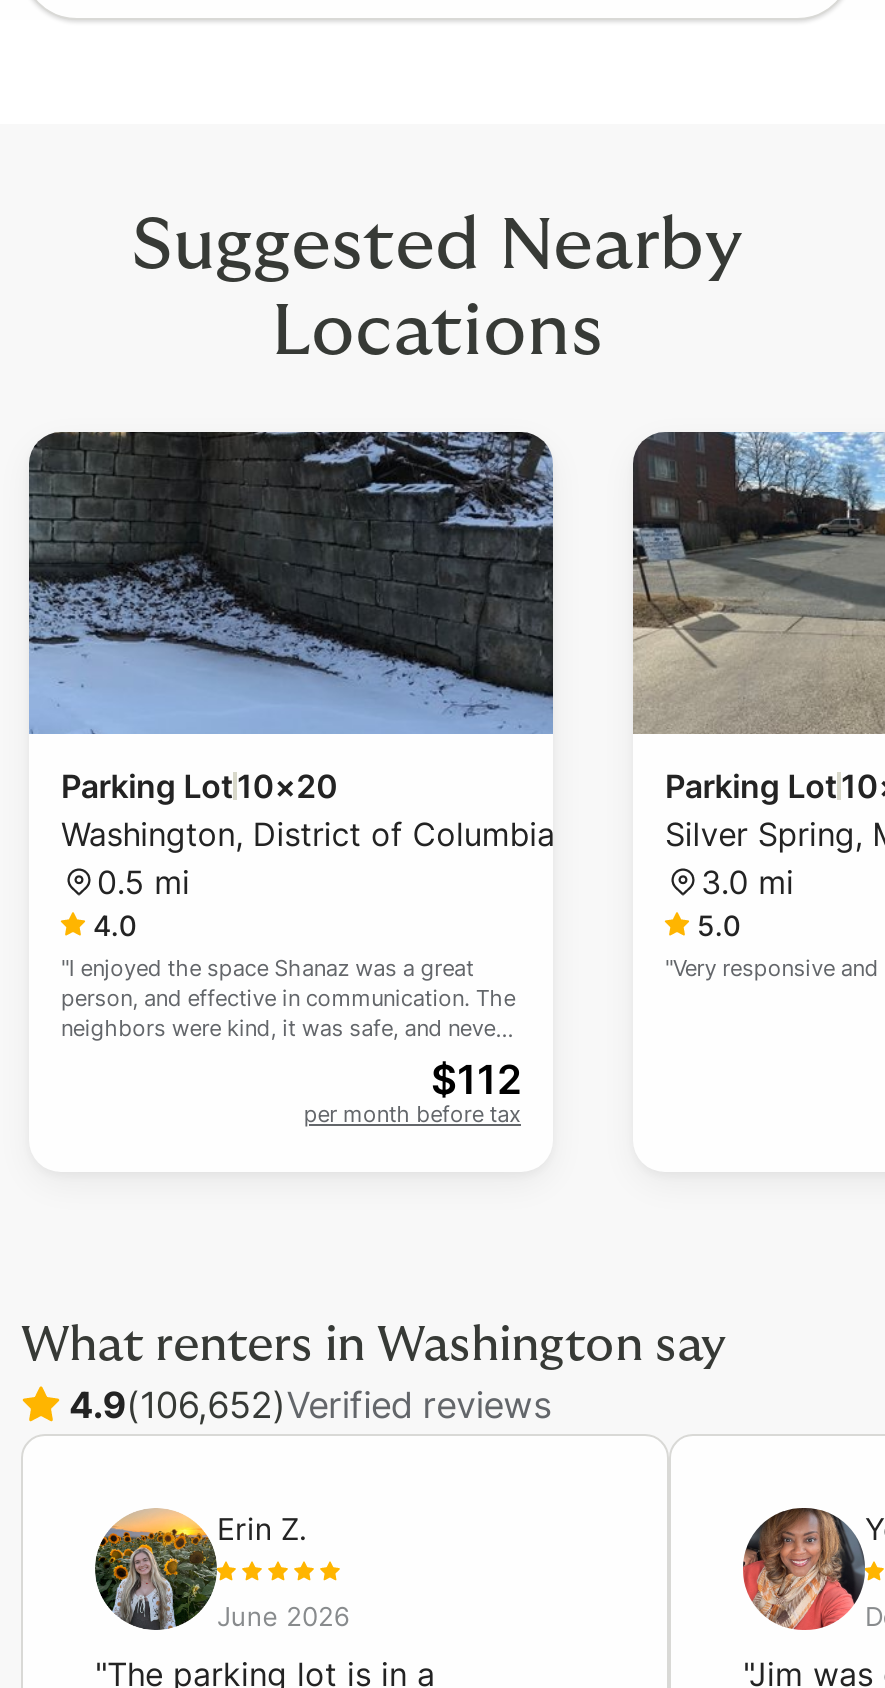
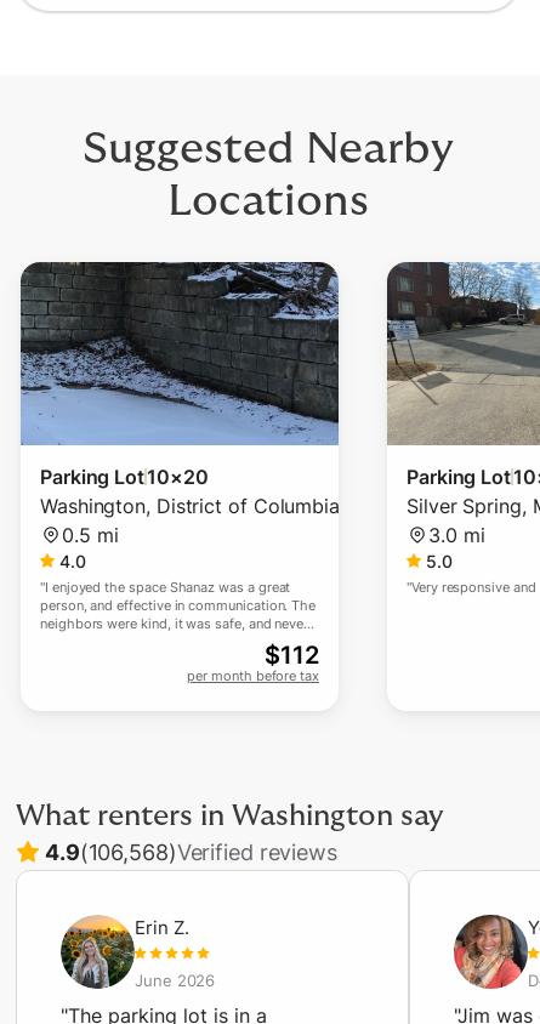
[69,1385,551,1427] 4.9(106,652)Verified reviews -> [45,840,337,866] 4.9(106,568)Verified reviews

